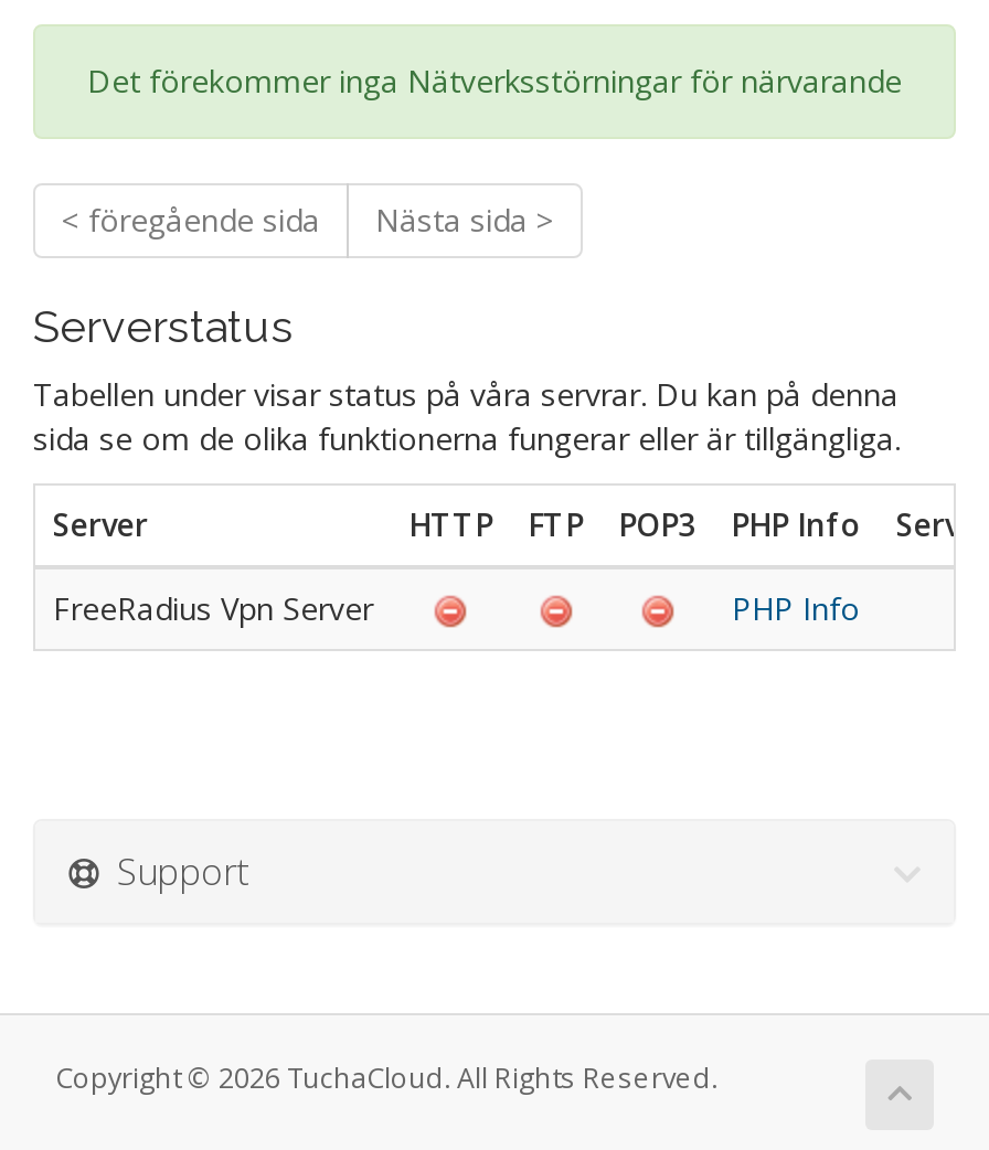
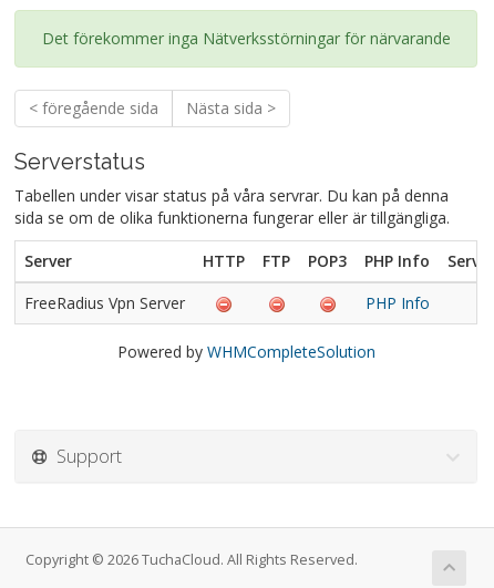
none -> [117,341,375,362] Powered by WHMCompleteSolution

